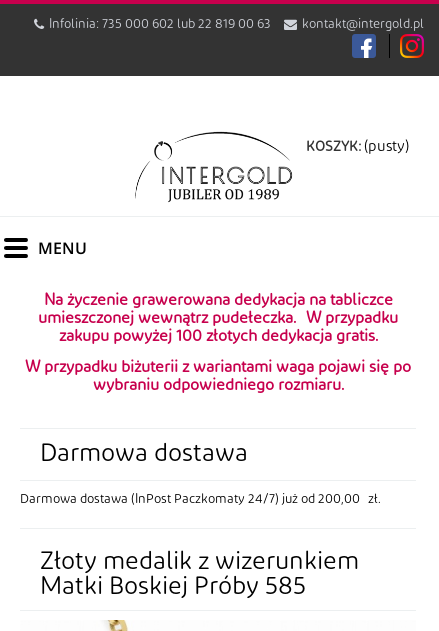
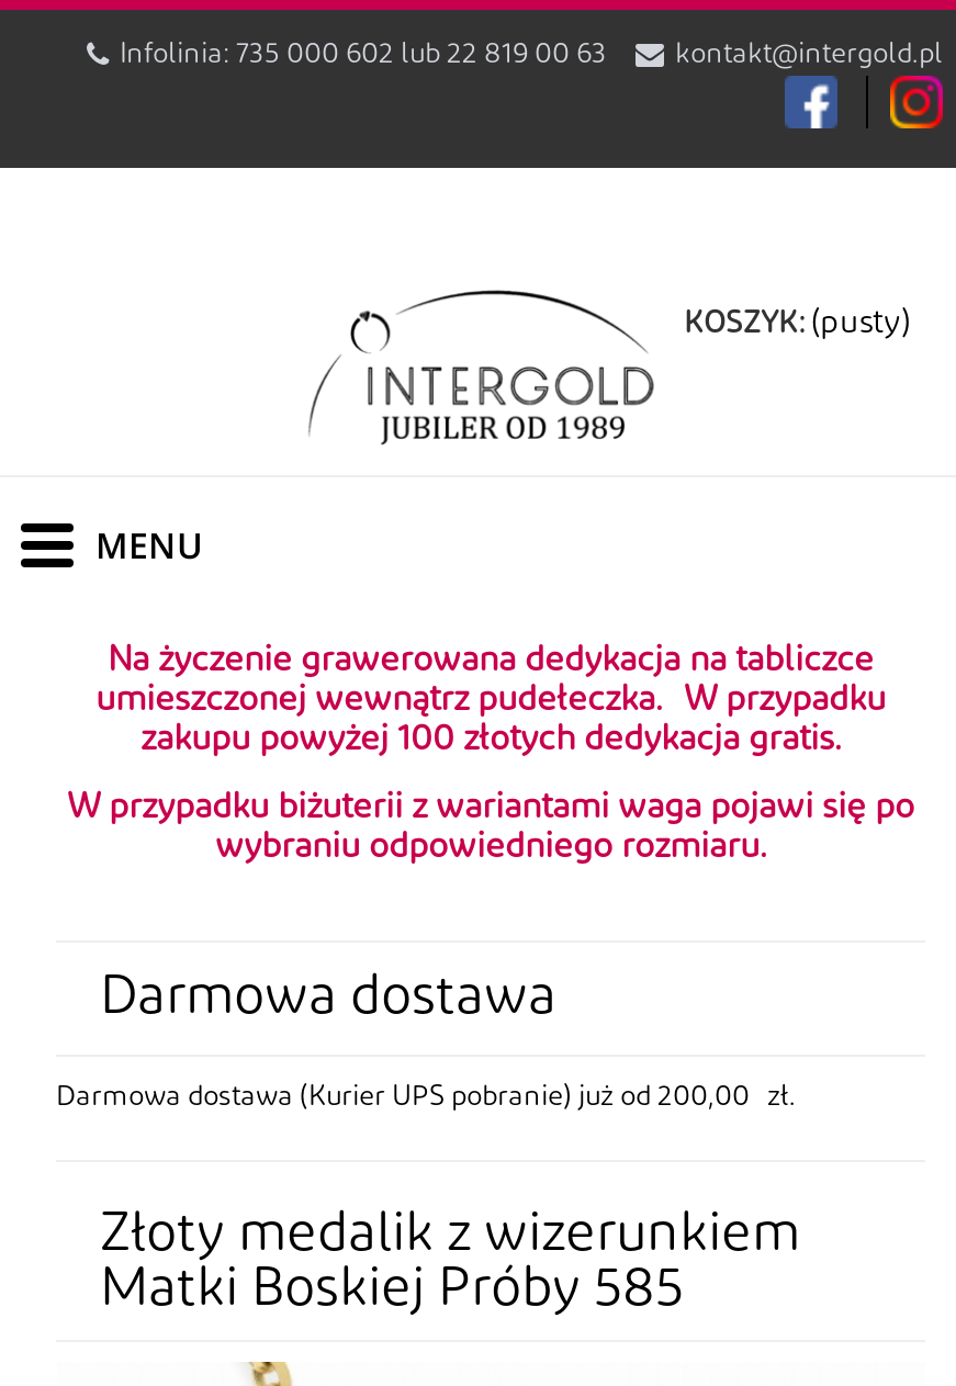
[20,493,381,505] Darmowa dostawa (InPost Paczkomaty 24/7) już od 200,00 zł. -> [56,1083,796,1110] Darmowa dostawa (Kurier UPS pobranie) już od 200,00 zł.

